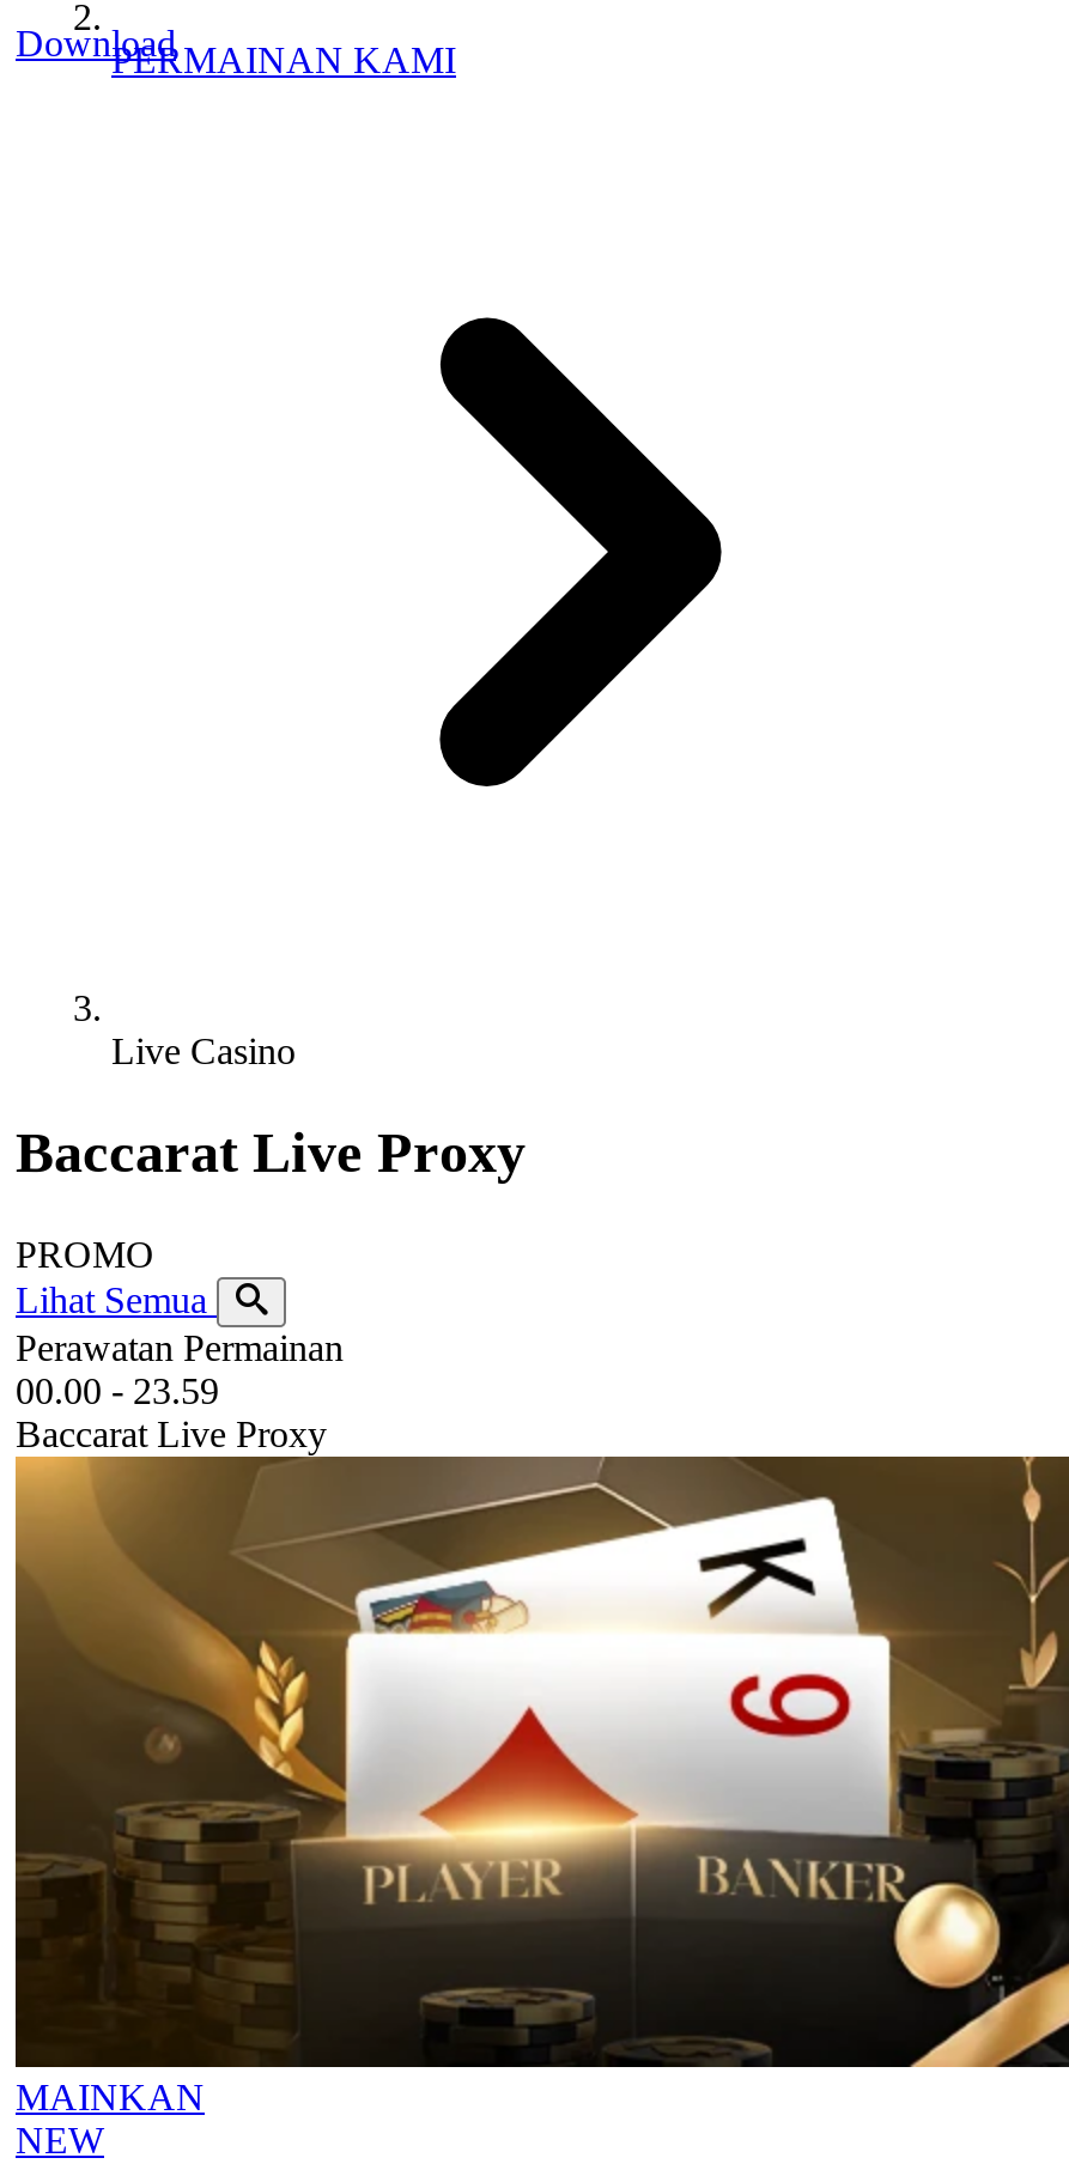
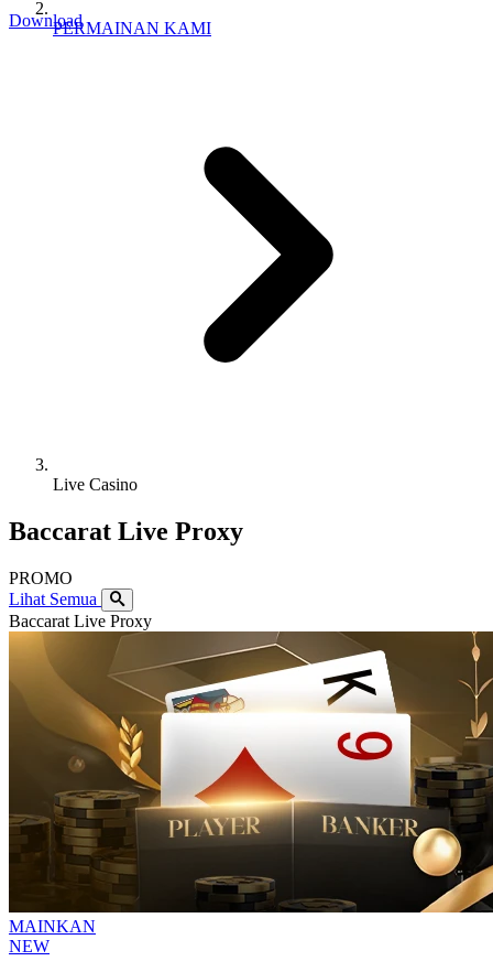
[16,1327,344,1411] Perawatan Permainan | 00.00 - 23.59 -> none

